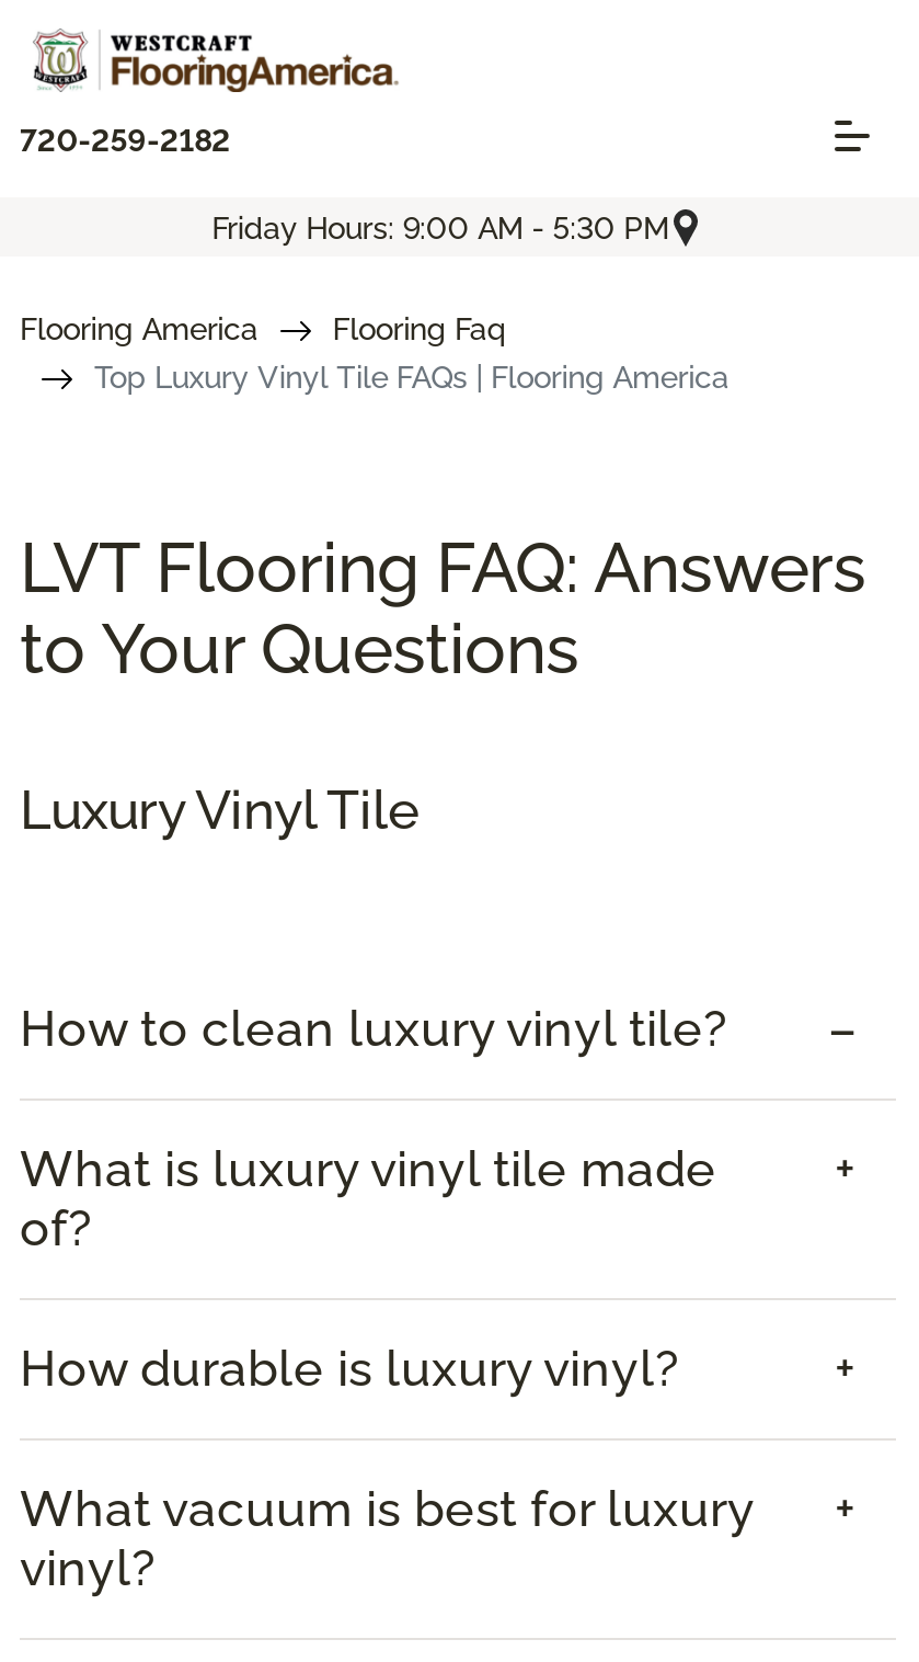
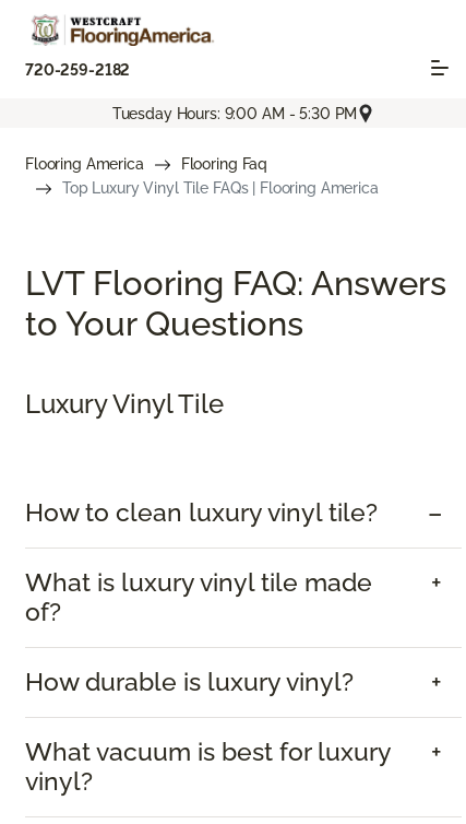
[212,210,669,245] Friday Hours: 9:00 AM - 5:30 PM -> [112,105,357,122] Tuesday Hours: 9:00 AM - 5:30 PM

